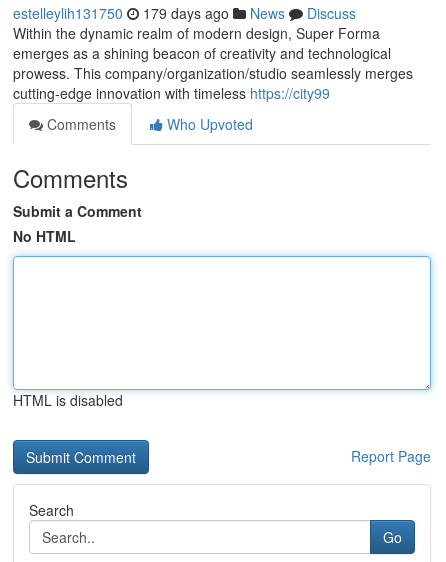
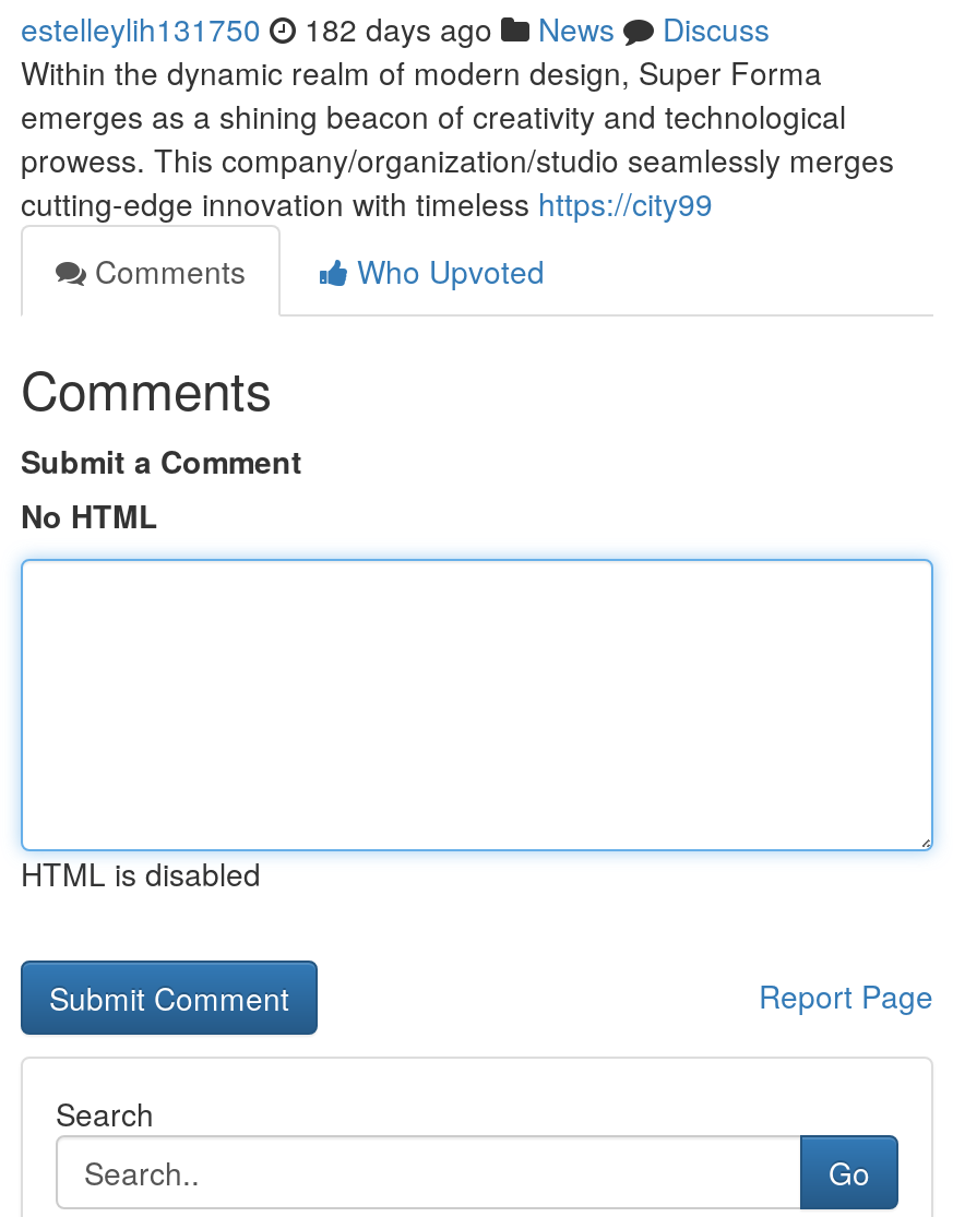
[13,3,356,23] estelleylih131750 179 days ago News Discuss -> [21,7,770,50] estelleylih131750 182 days ago News Discuss

